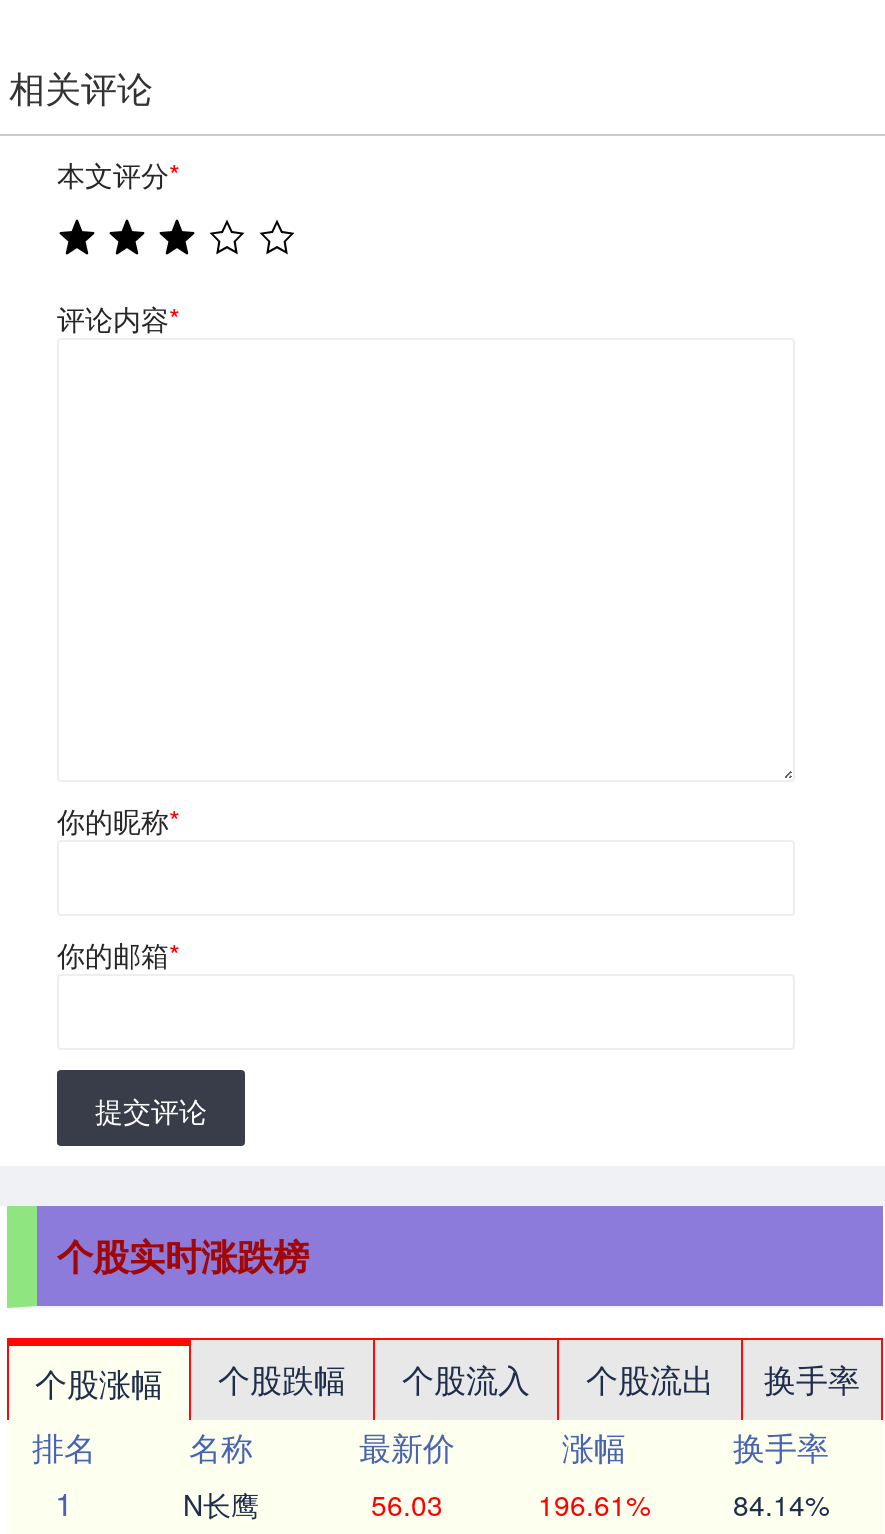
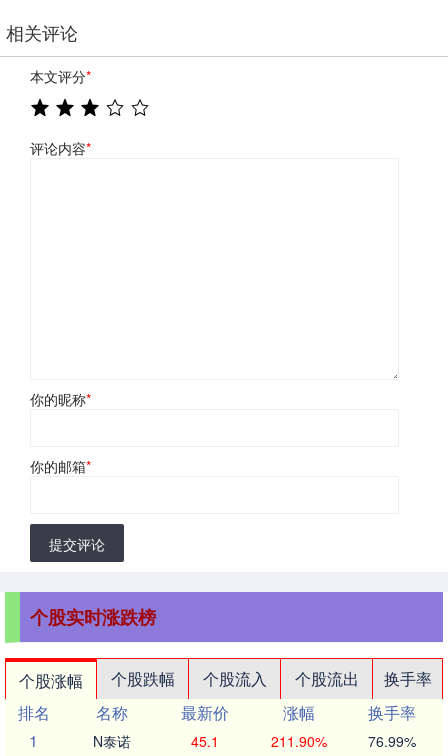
[183,1484,259,1524] N长鹰 -> [93,731,131,751] N泰诺
[371,1484,443,1524] 56.03 -> [191,731,219,751] 45.1
[538,1484,650,1524] 196.61% -> [270,731,326,751] 211.90%
[733,1484,829,1524] 84.14% -> [368,731,416,751] 76.99%

